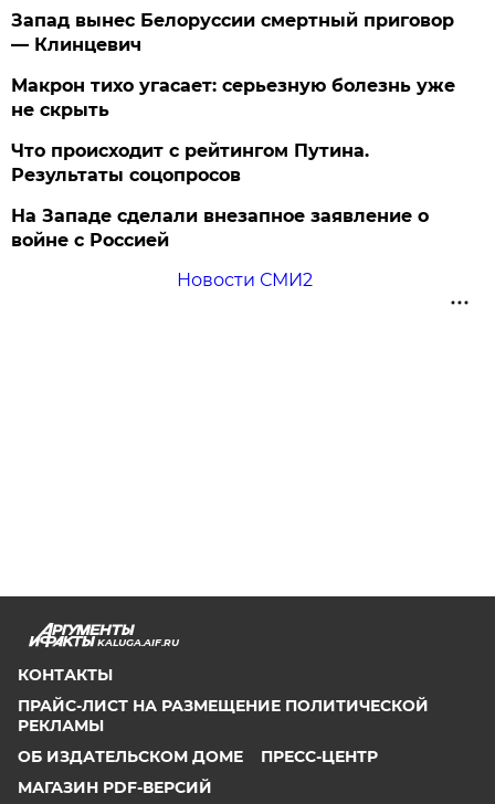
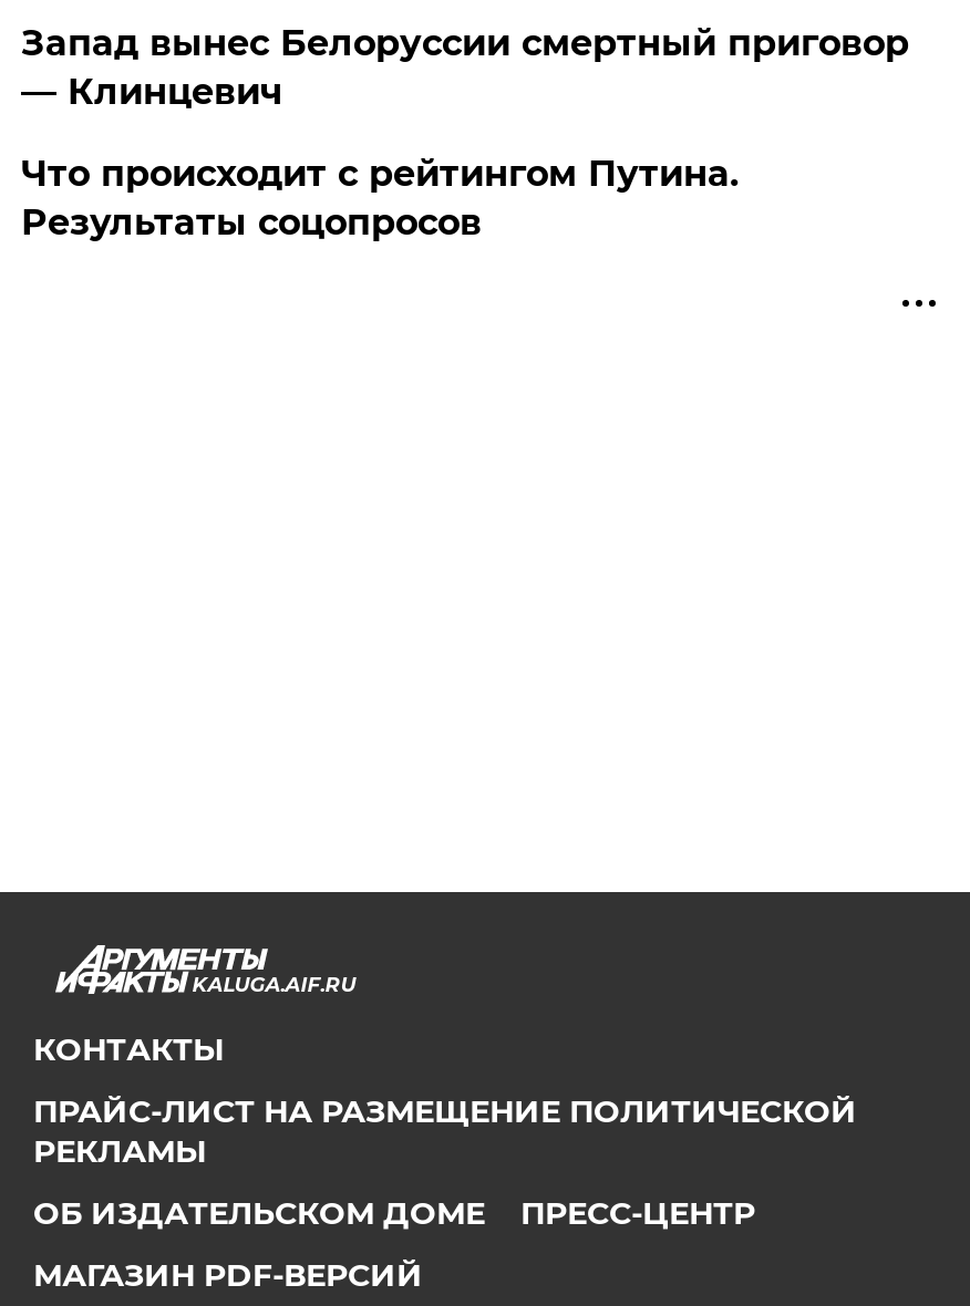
[11,75,456,120] Макрон тихо угасает: серьезную болезнь уже | не скрыть -> none
[11,205,429,290] На Западе сделали внезапное заявление о | войне с Россией | Новости СМИ2 -> none

